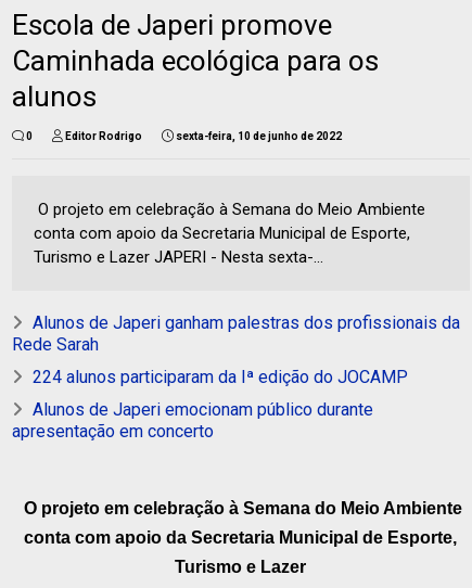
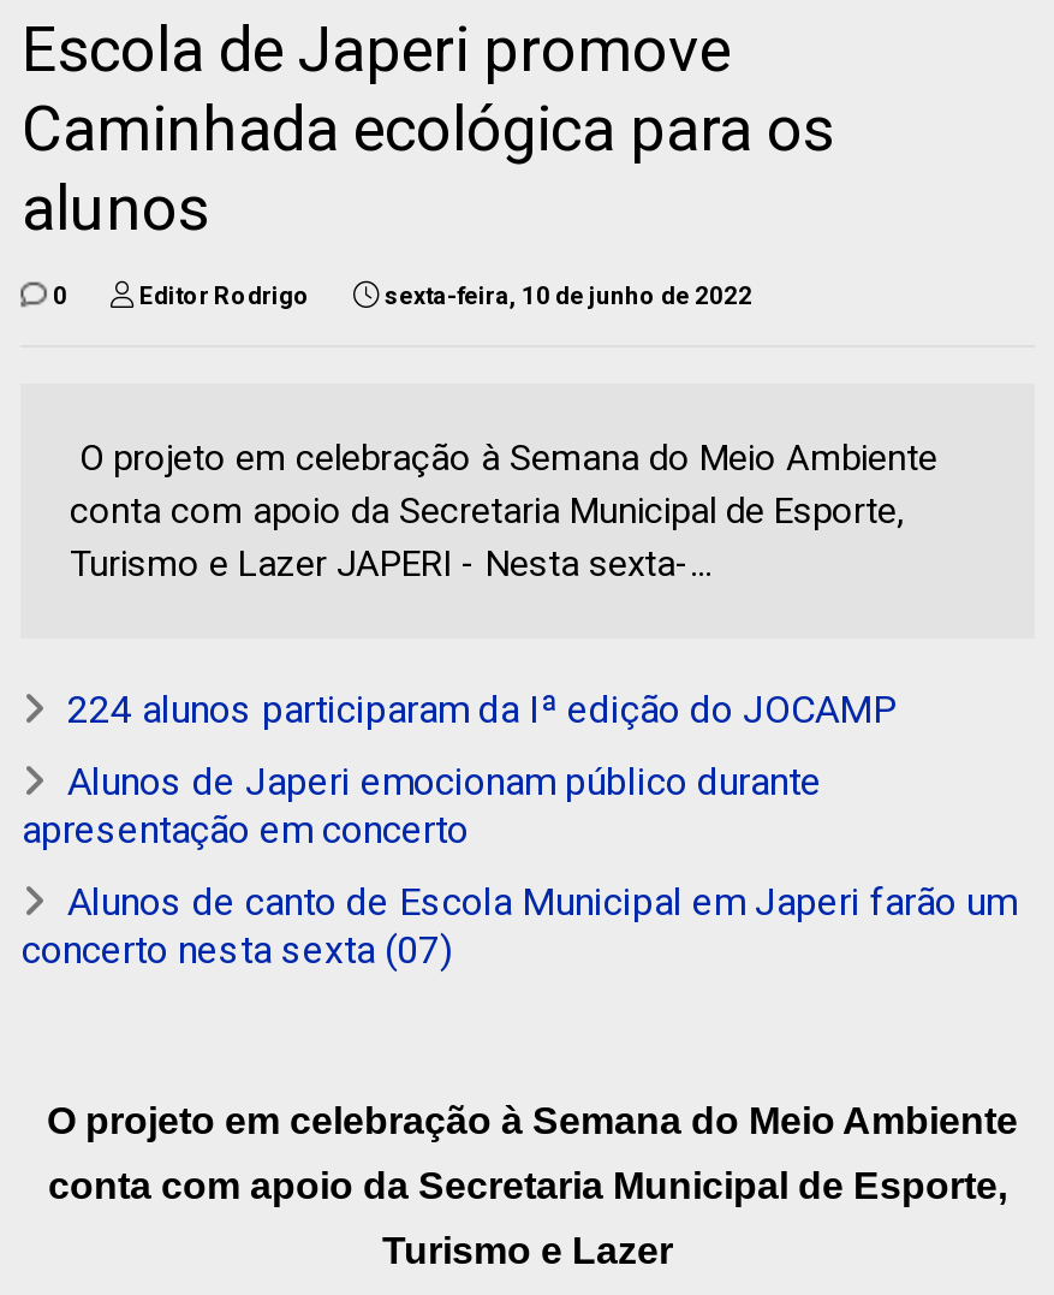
[12,312,460,354] Alunos de Japeri ganham palestras dos profissionais da | Rede Sarah -> none
moved [12,366,408,441] -> [21,686,899,852]: 224 alunos participaram da Iª edição do JOCAMP | Alunos de Japeri emocionam público durante | apresentação em concerto
none -> [21,878,1017,972] Alunos de canto de Escola Municipal em Japeri farão um | concerto nesta sexta (07)

